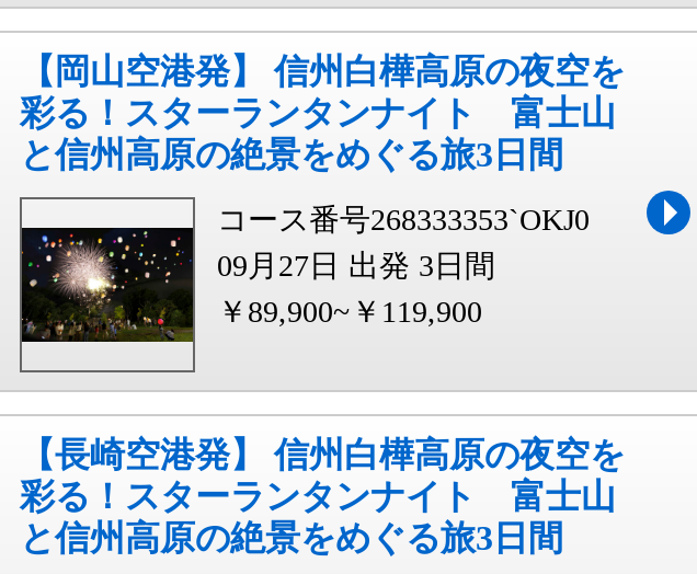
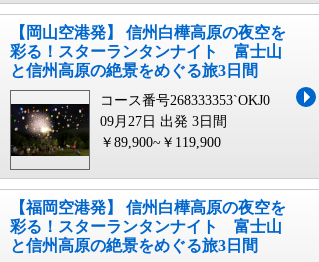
[20,436,625,473] 【長崎空港発】 信州白樺高原の夜空を -> [10,199,286,216] 【福岡空港発】 信州白樺高原の夜空を

